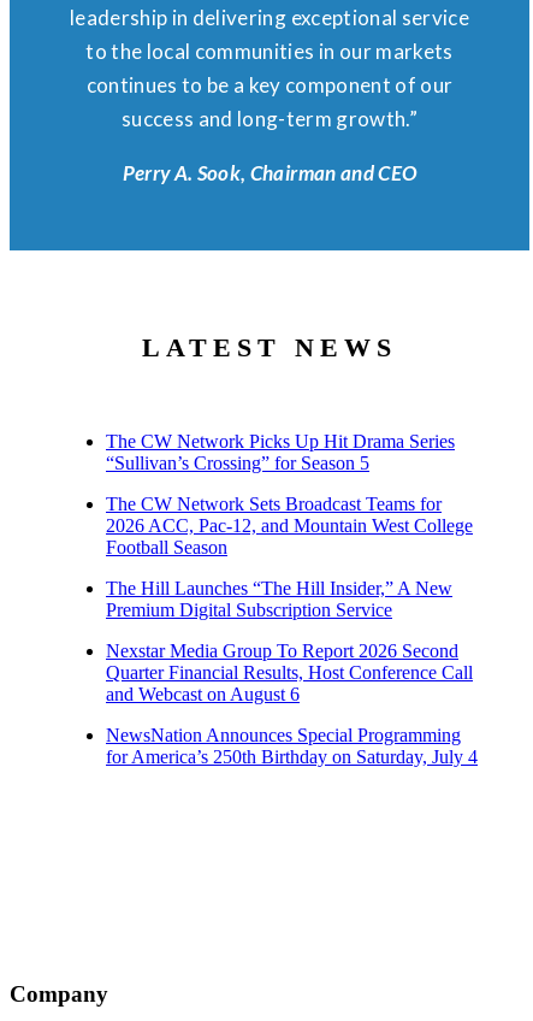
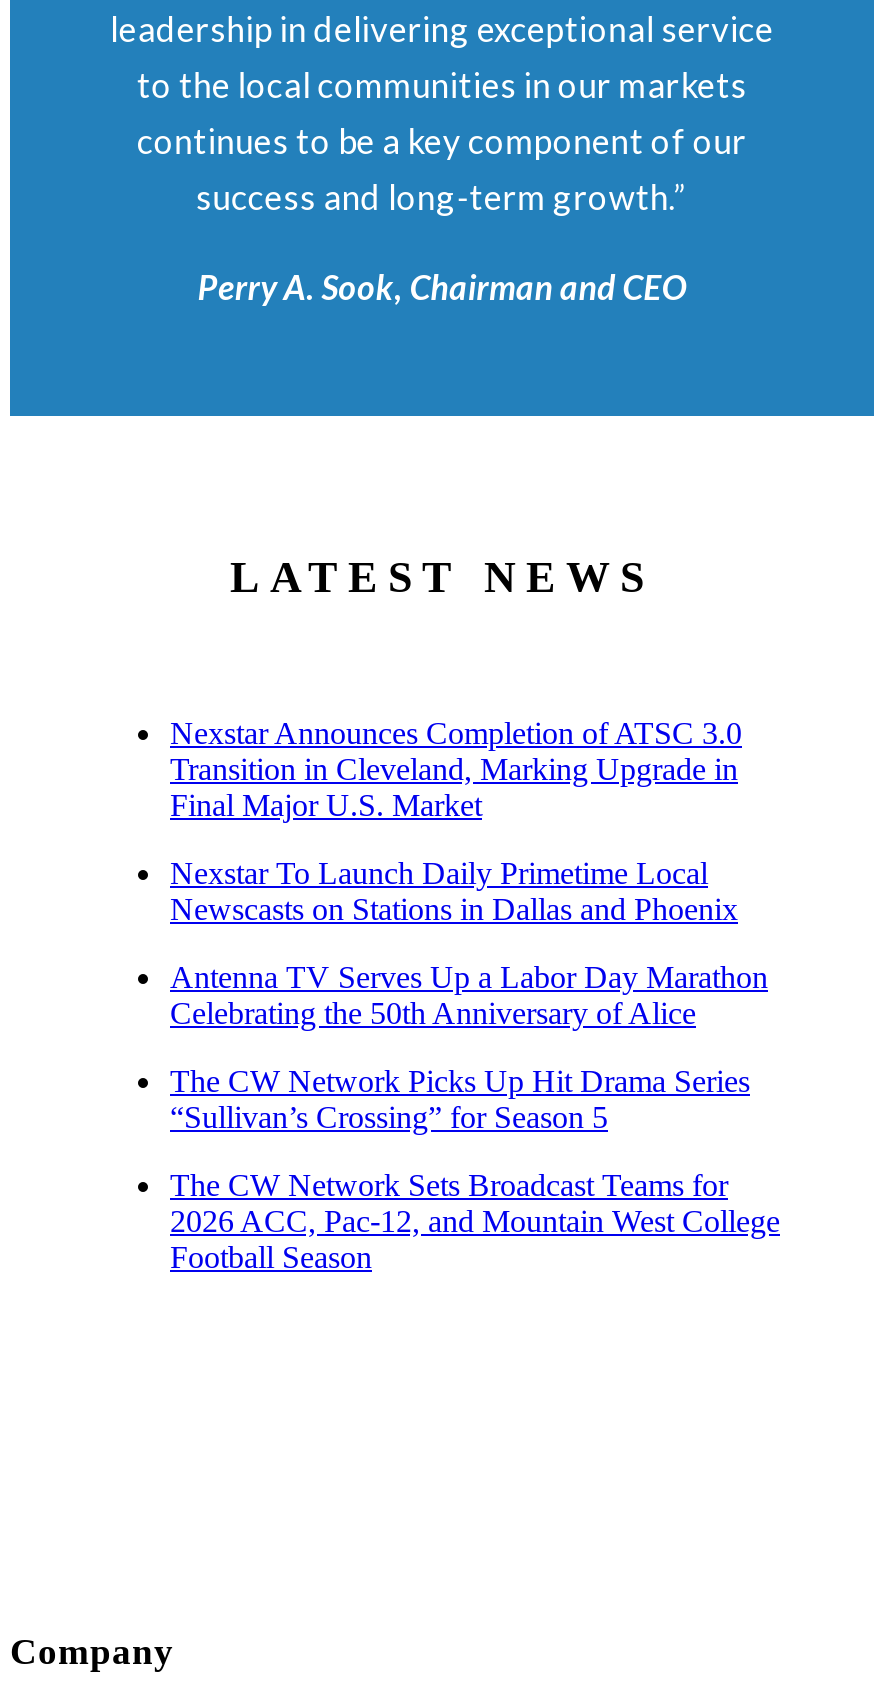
none -> [170,716,768,1030] Nexstar Announces Completion of ATSC 3.0 | Transition in Cleveland, Marking Upgrade in | Final Major U.S. Market | Nexstar To Launch Daily Primetime Local | Newscasts on Stations in Dallas and Phoenix | Antenna TV Serves Up a Labor Day Marathon | Celebrating the 50th Anniversary of Alice
moved [106,431,473,558] -> [170,1064,780,1274]: The CW Network Picks Up Hit Drama Series | “Sullivan’s Crossing” for Season 5 | The CW Network Sets Broadcast Teams for | 2026 ACC, Pac-12, and Mountain West College | Football Season
[106,578,478,767] The Hill Launches “The Hill Insider,” A New | Premium Digital Subscription Service | Nexstar Media Group To Report 2026 Second | Quarter Financial Results, Host Conference Call | and Webcast on August 6 | NewsNation Announces Special Programming | for America’s 250th Birthday on Saturday, July 4 -> none

